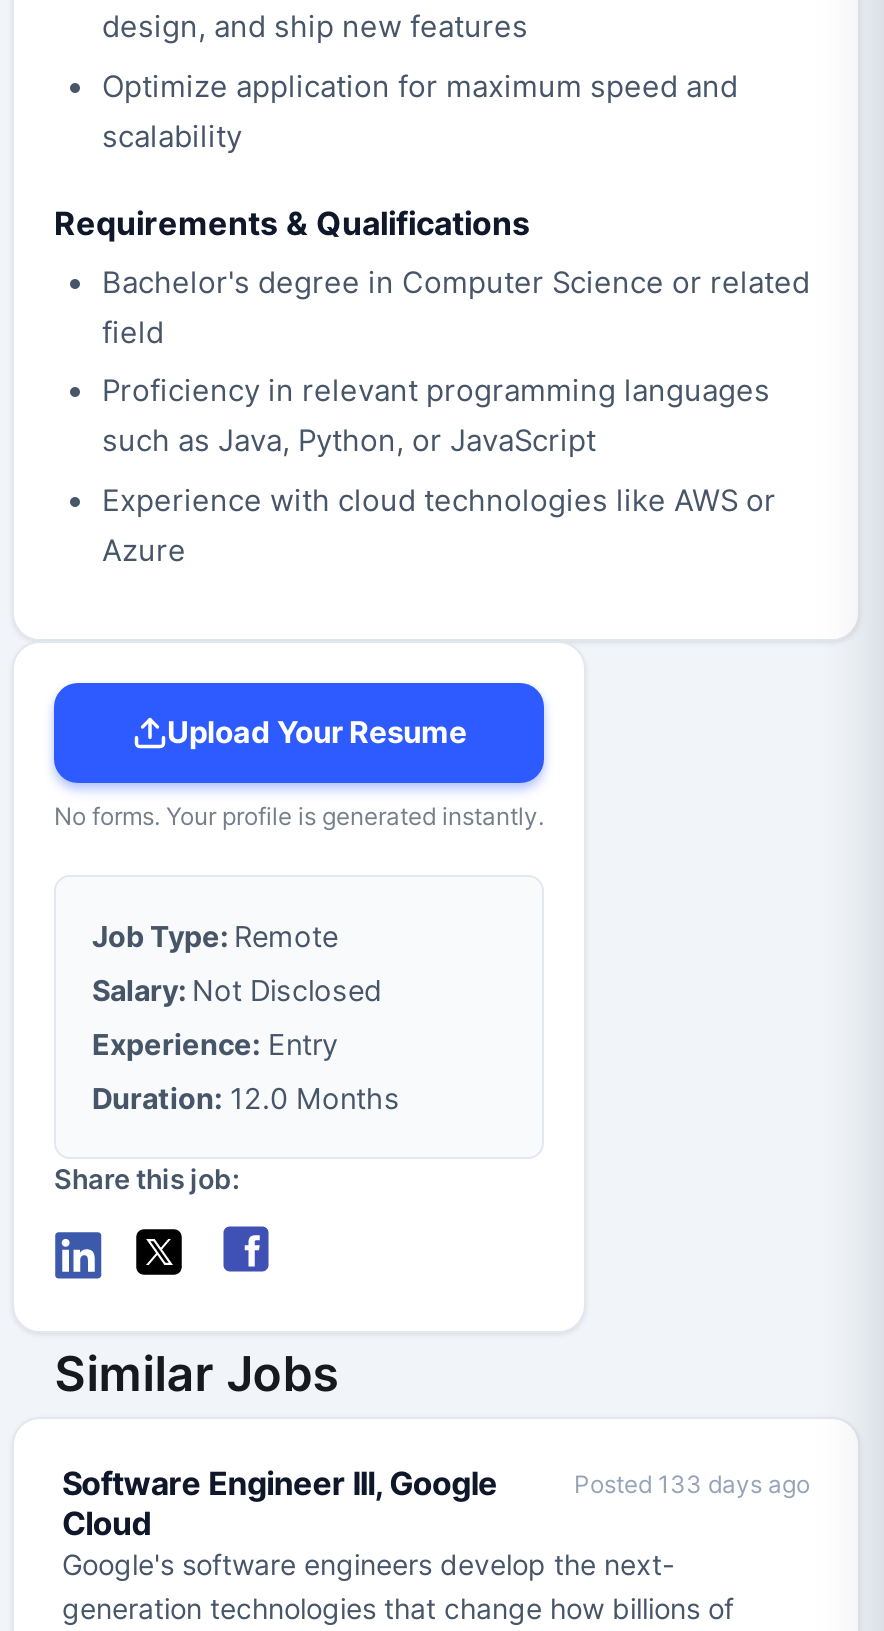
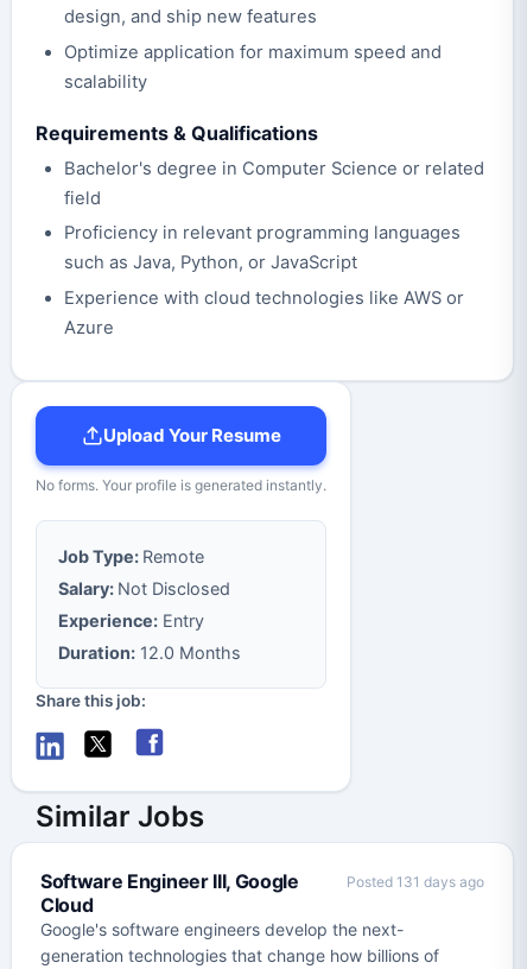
[574,1469,810,1499] Posted 133 days ago -> [347,873,484,890] Posted 131 days ago

